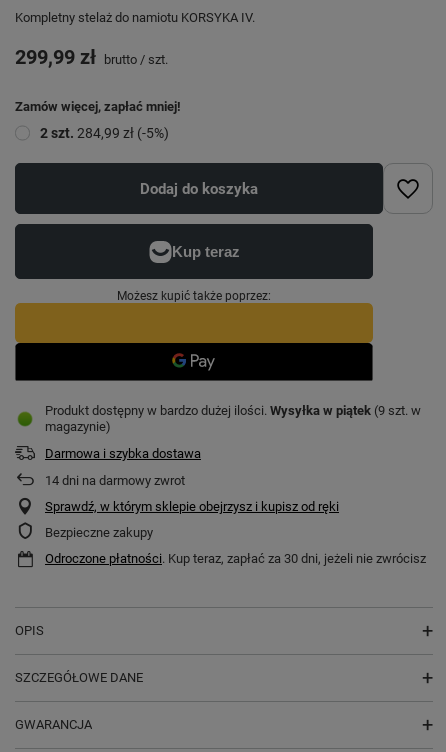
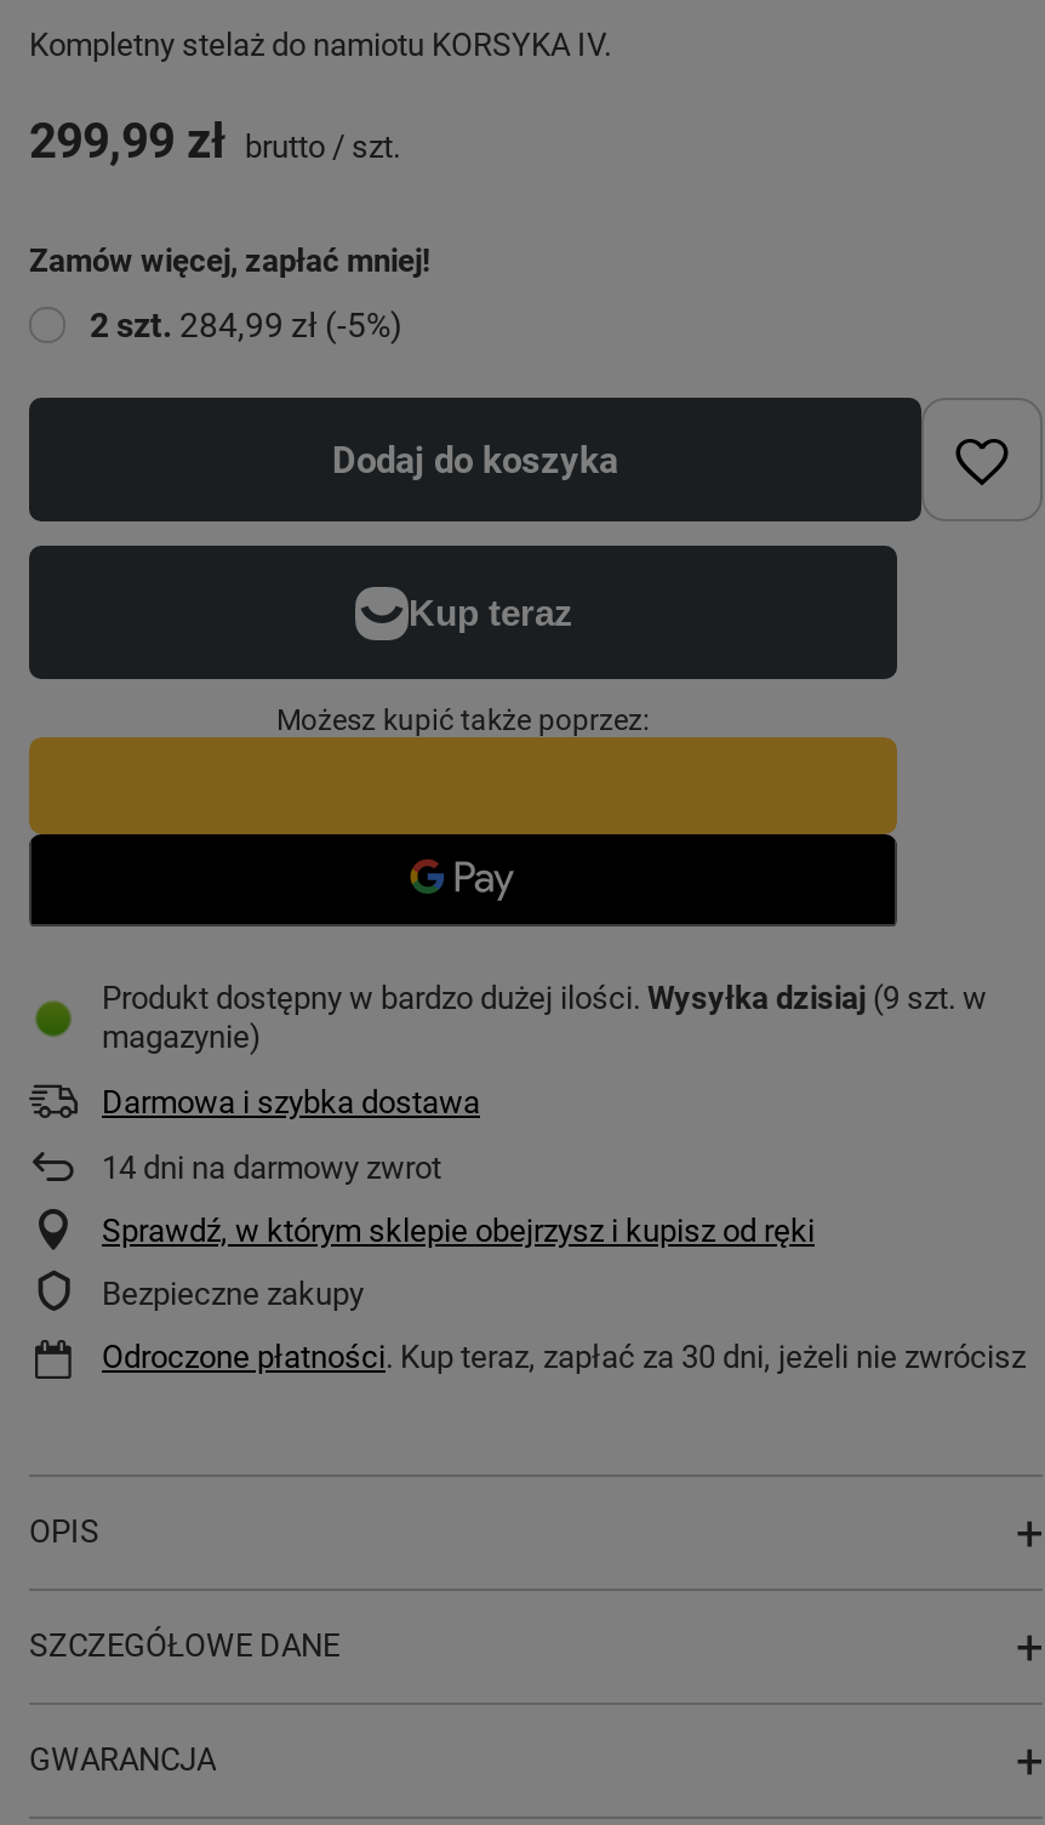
[45,403,421,418] Produkt dostępny w bardzo dużej ilości Wysyłka w piątek (9 szt. w -> [102,980,987,1016] Produkt dostępny w bardzo dużej ilości Wysyłka dzisiaj (9 szt. w

